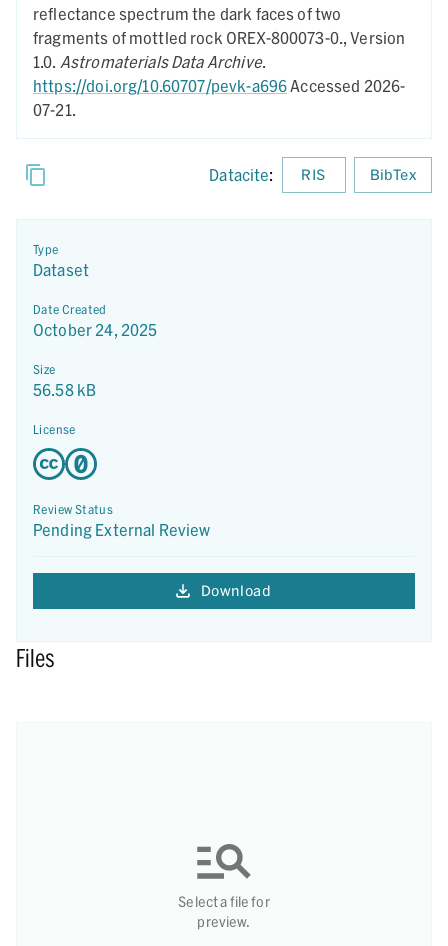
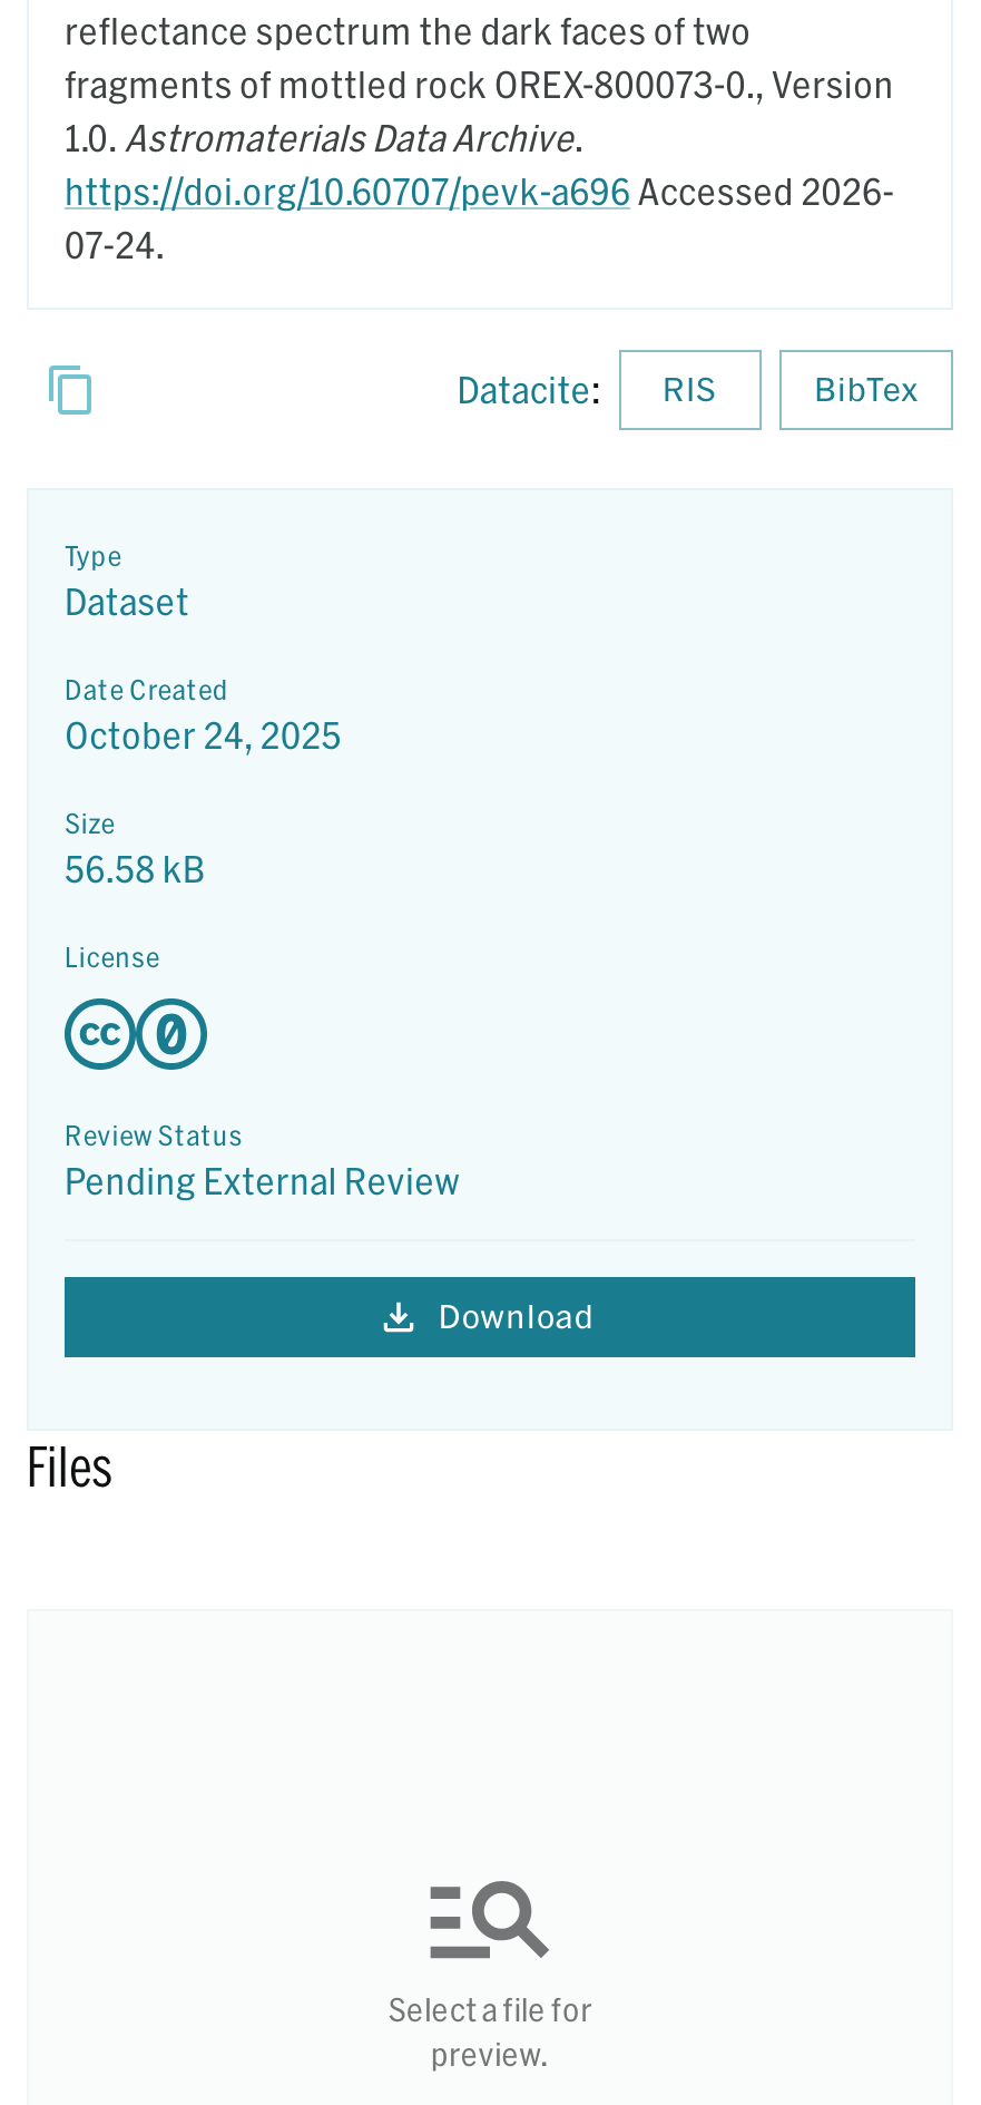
[33,100,76,119] 07-21. -> [65,223,165,265] 07-24.

